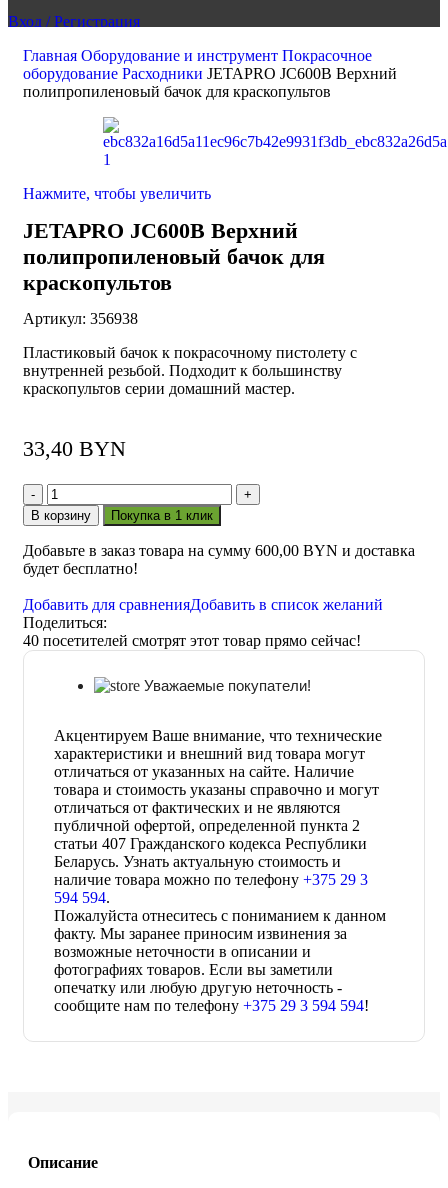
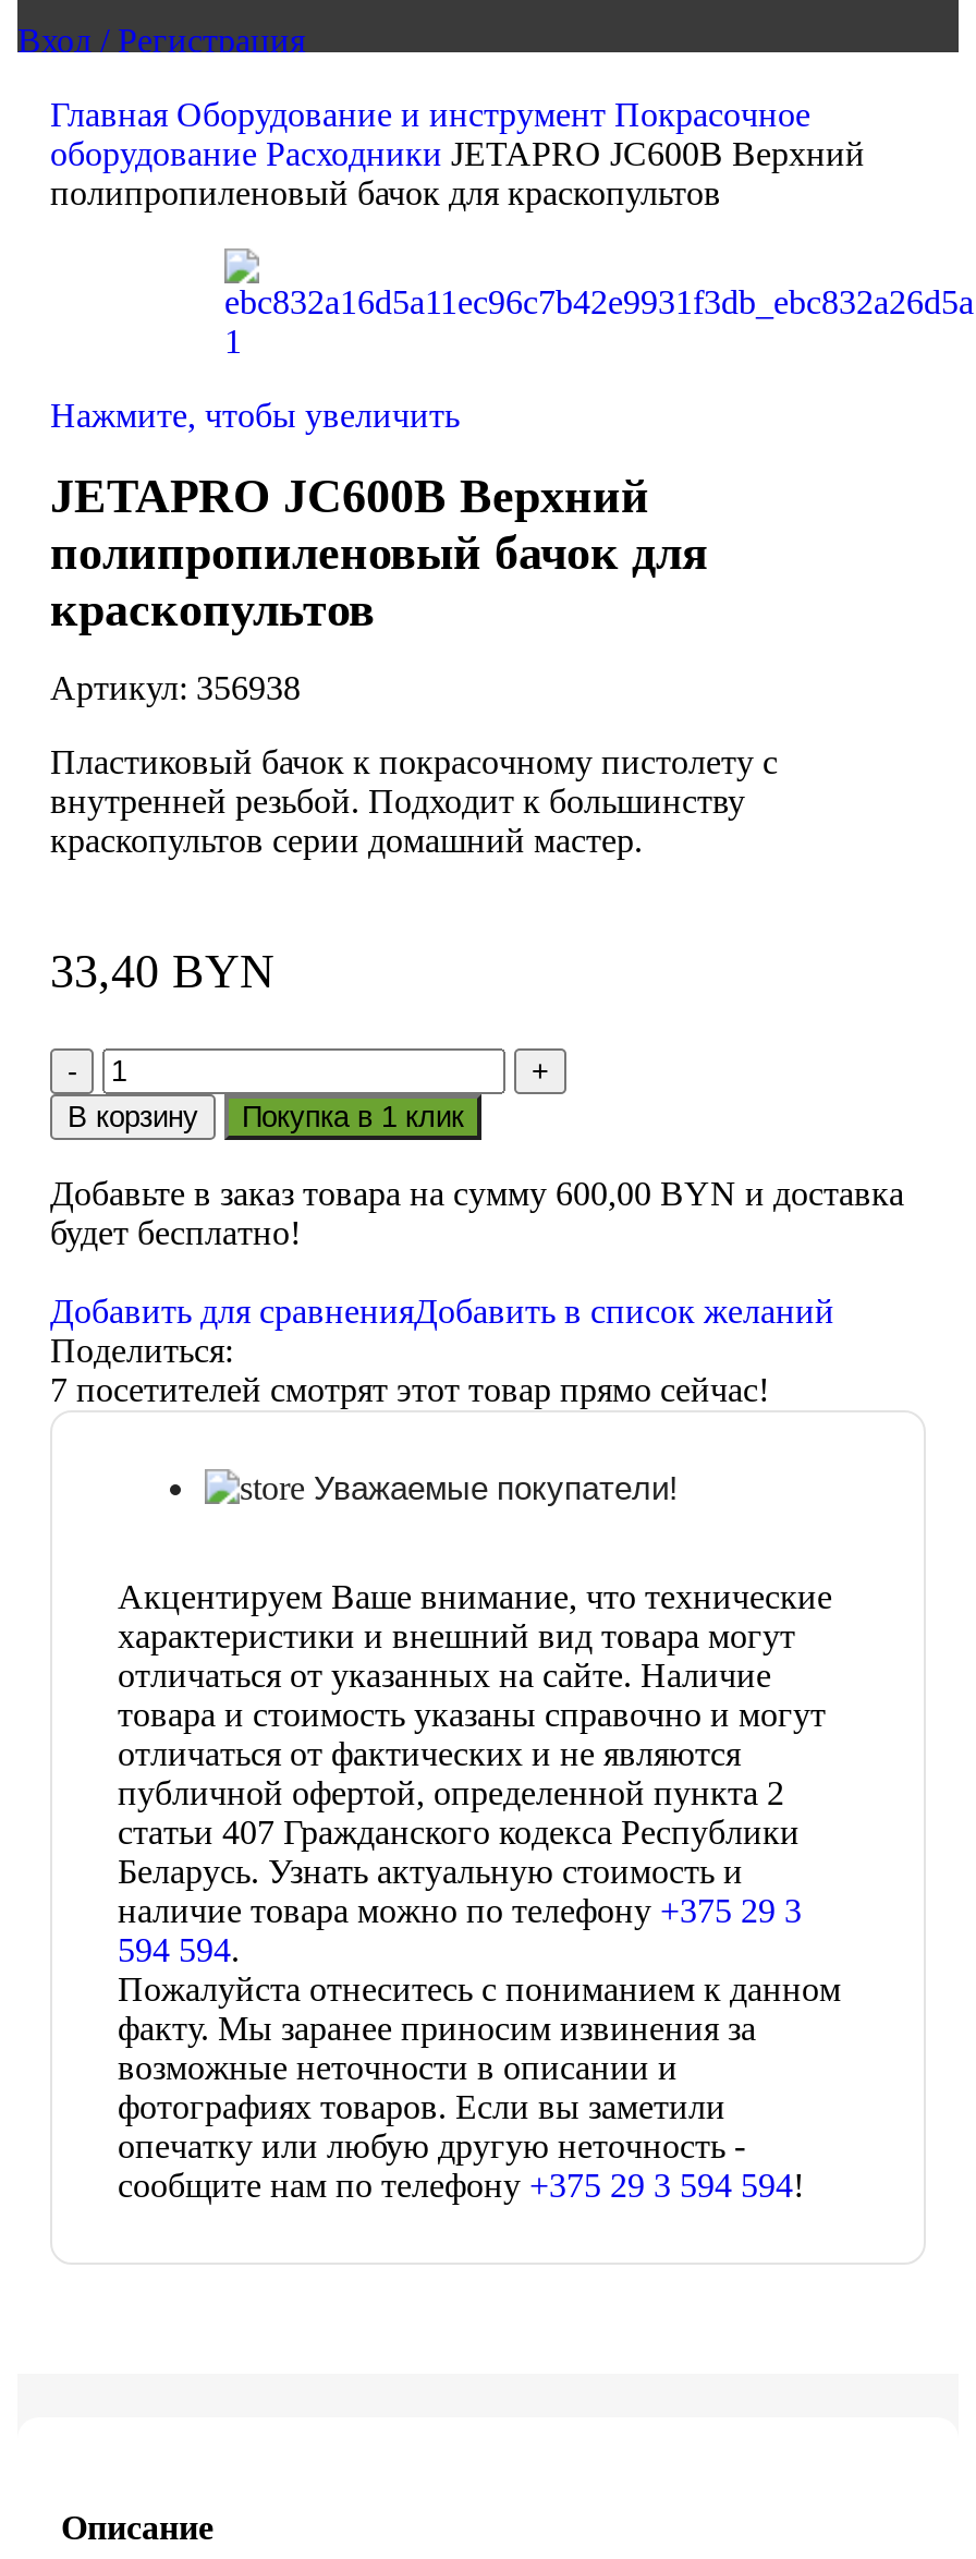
[23,632,361,649] 40 посетителей смотрят этот товар прямо сейчас! -> [50,1372,769,1409] 7 посетителей смотрят этот товар прямо сейчас!

